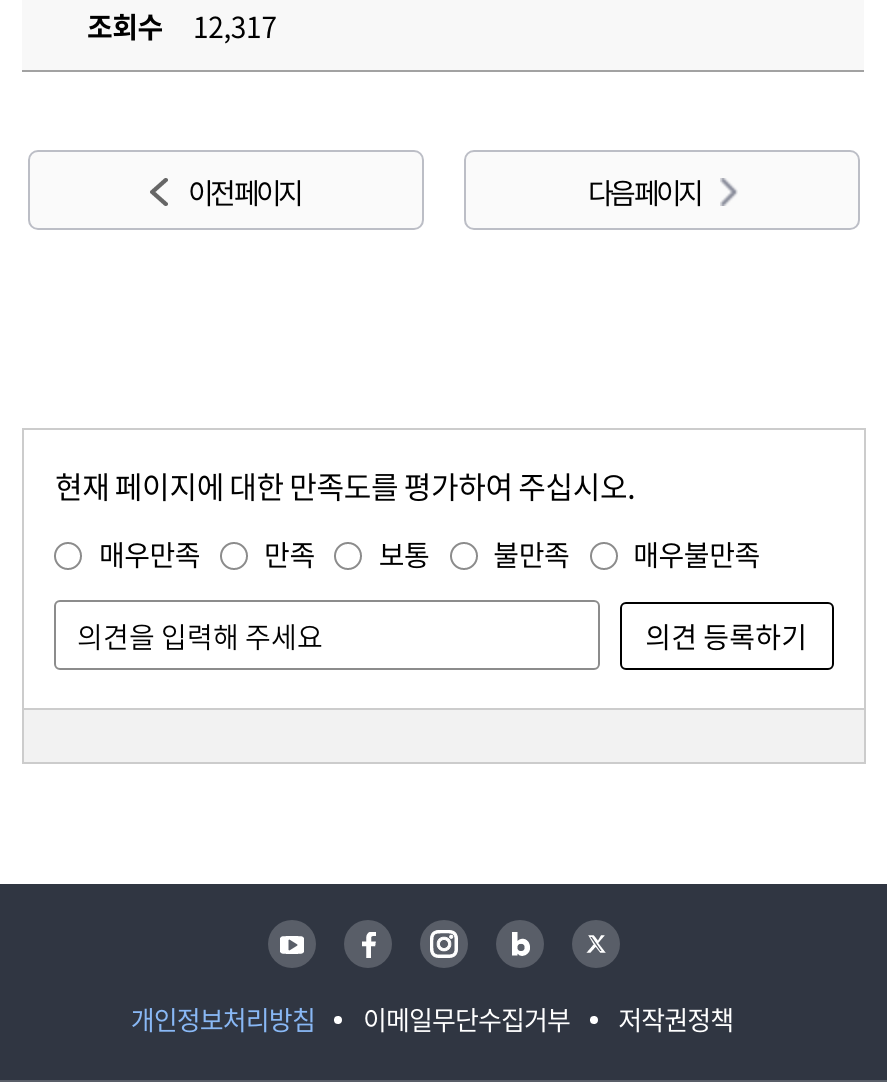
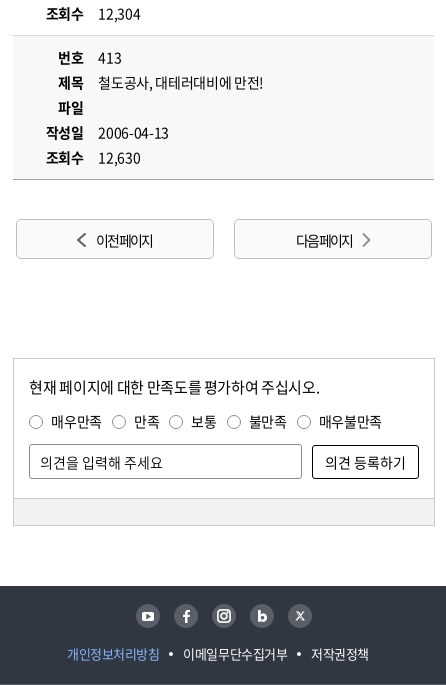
[193,6,277,46] 12,317 -> [45,3,264,167] 12,304 | 번호 | 413 | 제목 | 철도공사, 대테러대비에 만전! | 파일 | 작성일 | 2006-04-13 | 조회수 | 12,630

